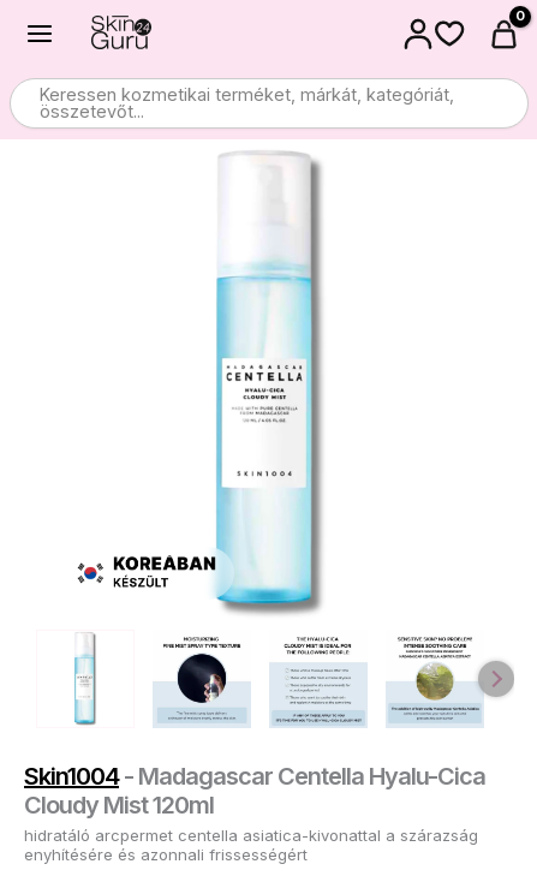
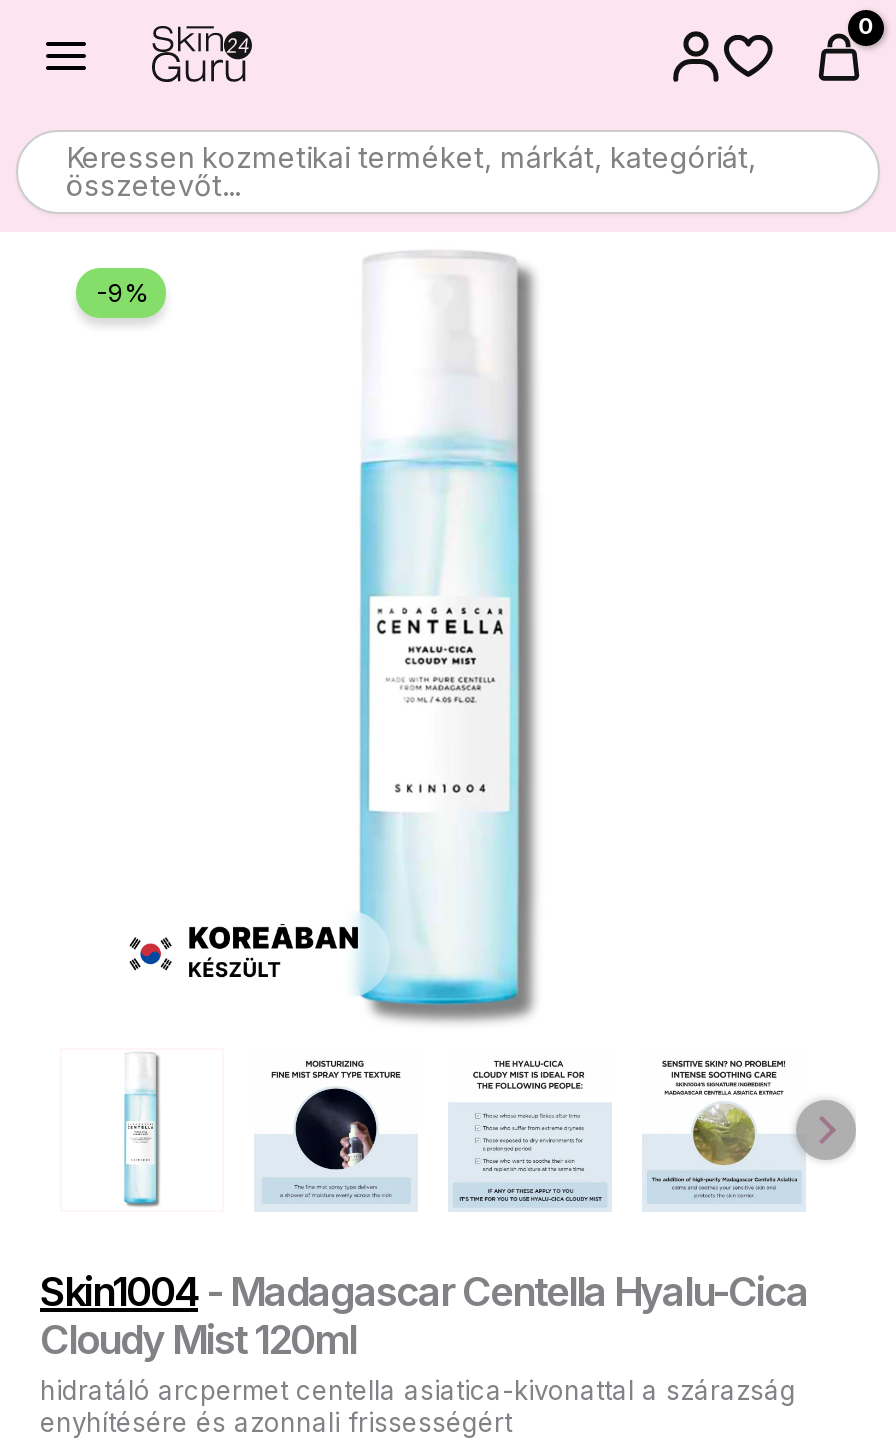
none -> [96,278,146,308] -9%

